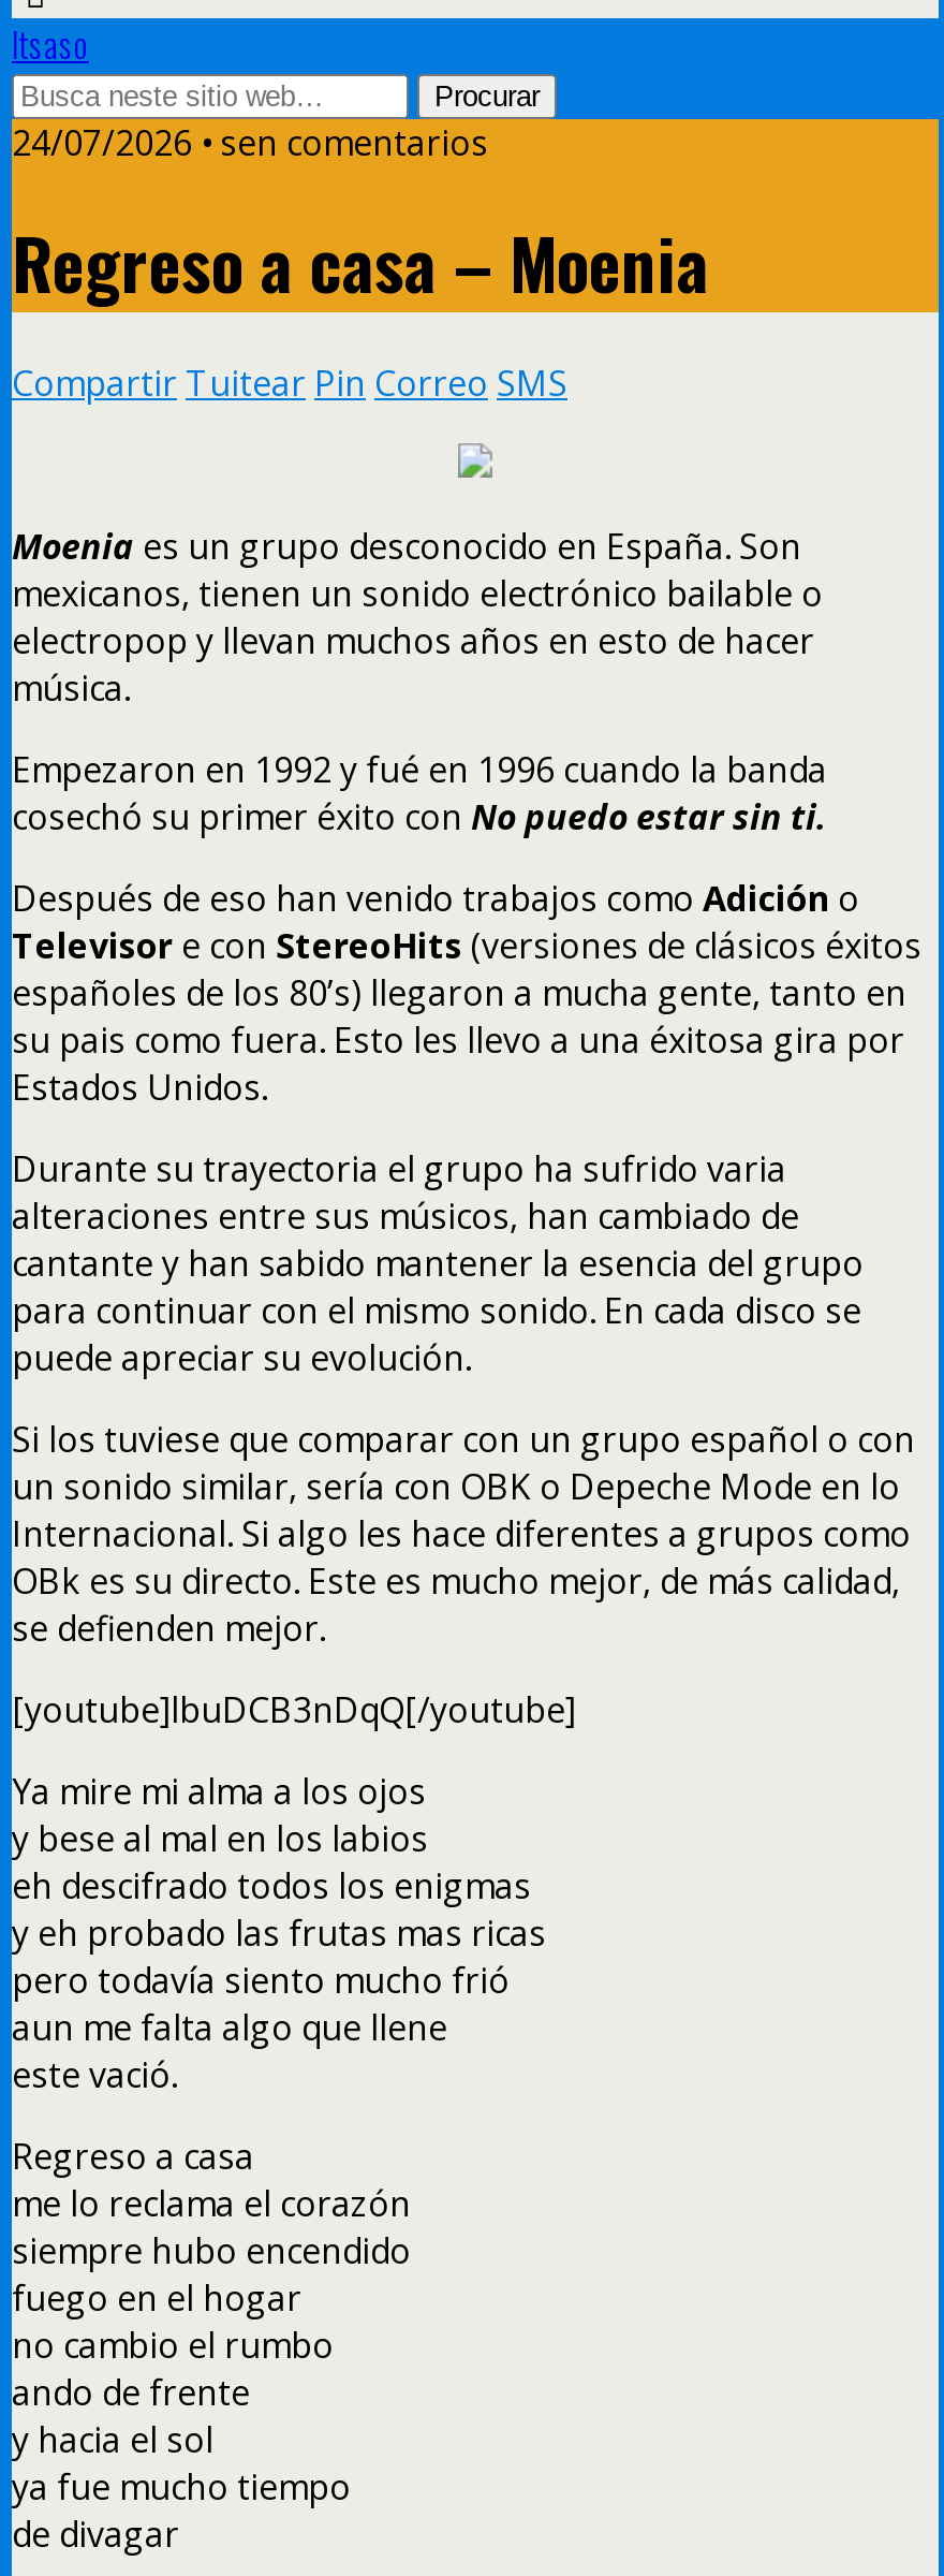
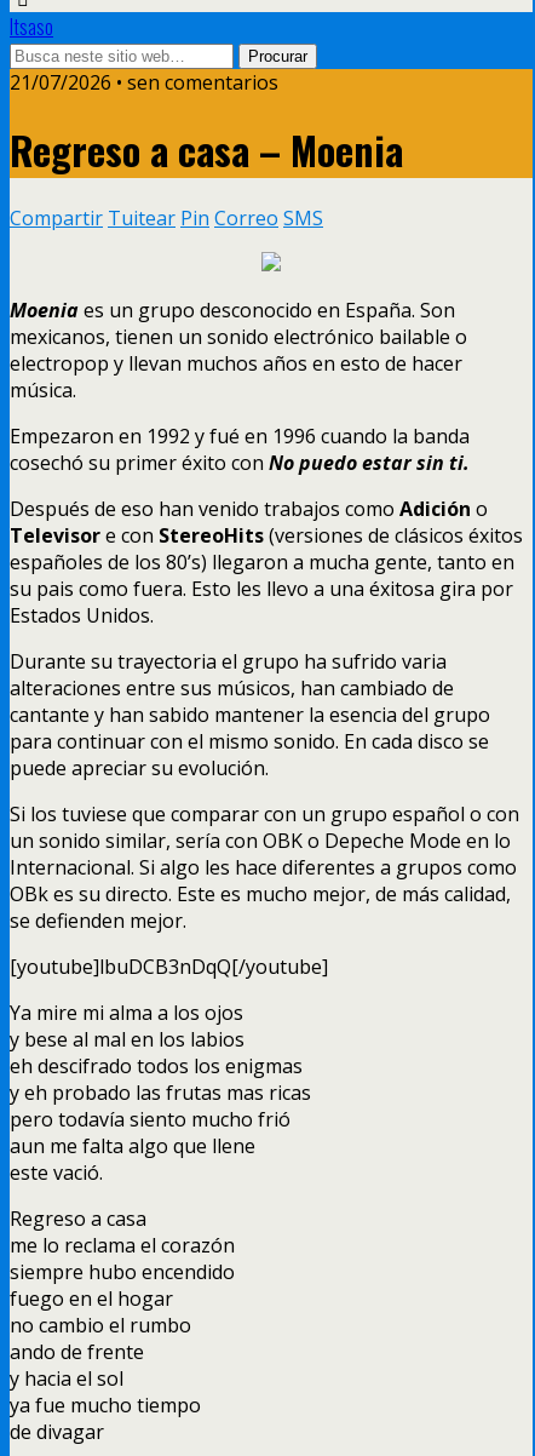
[12,119,488,166] 24/07/2026 • sen comentarios -> [10,69,278,96] 21/07/2026 • sen comentarios

